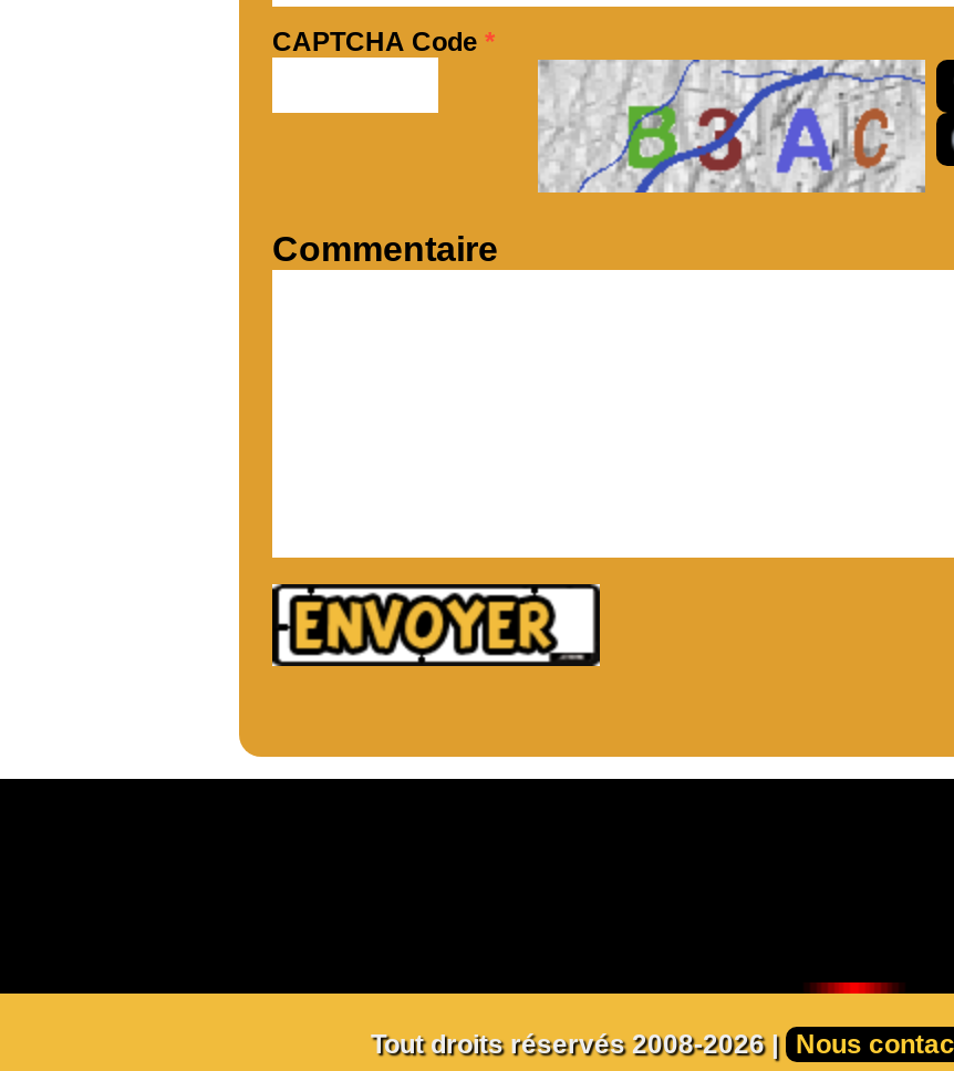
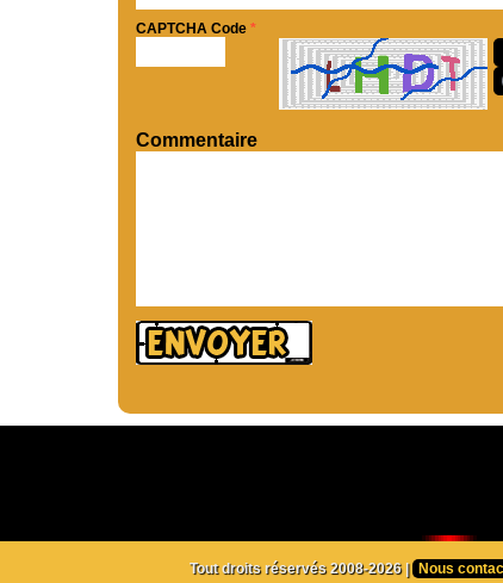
[538,58,925,195] [image] -> [279,37,489,111] [image]

